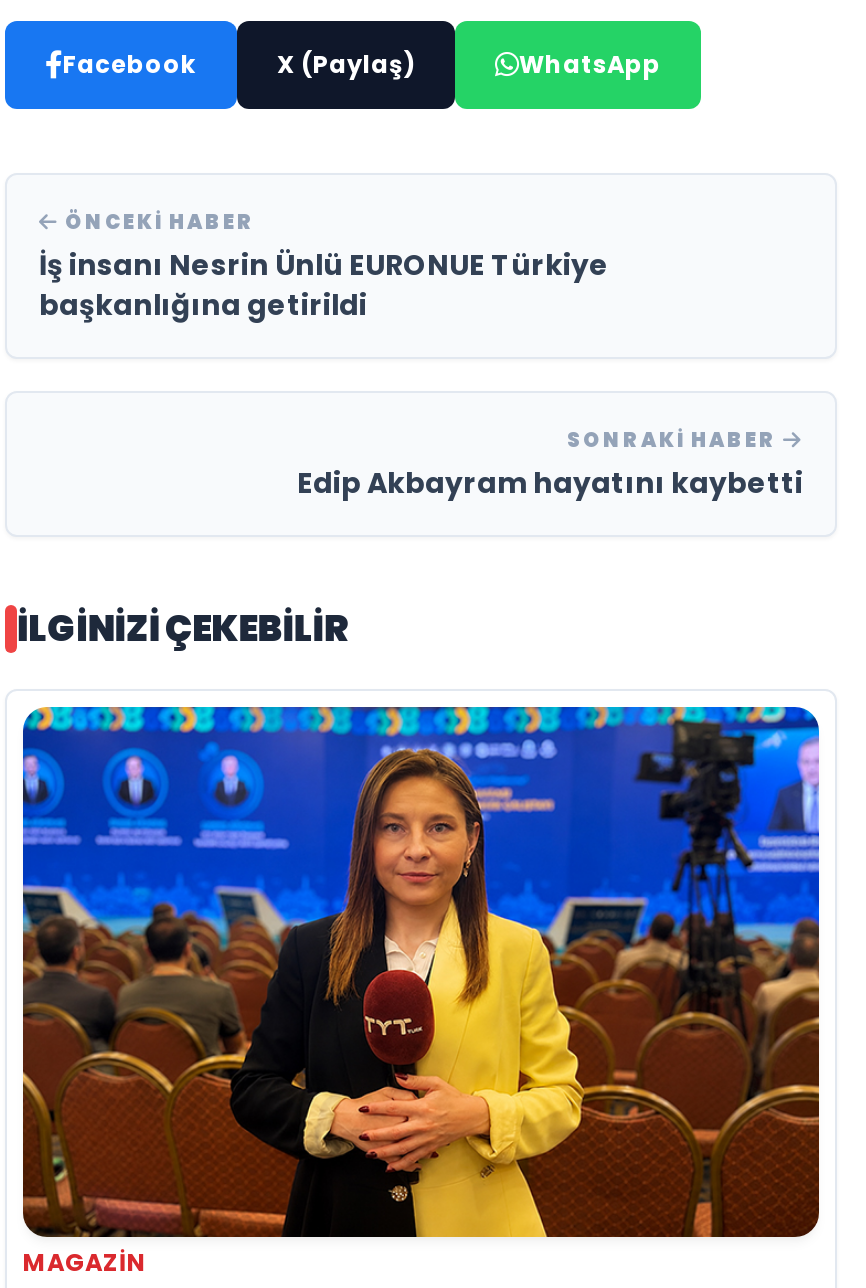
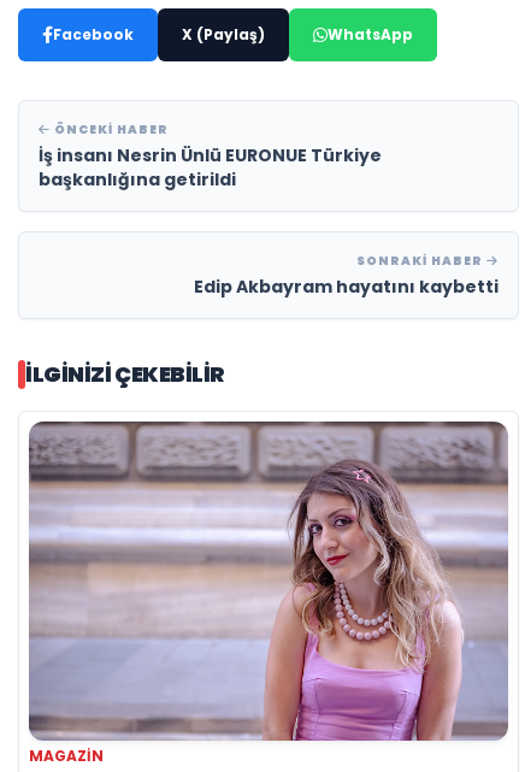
[21,705,821,1239] [image] -> [28,420,509,742] [image]

